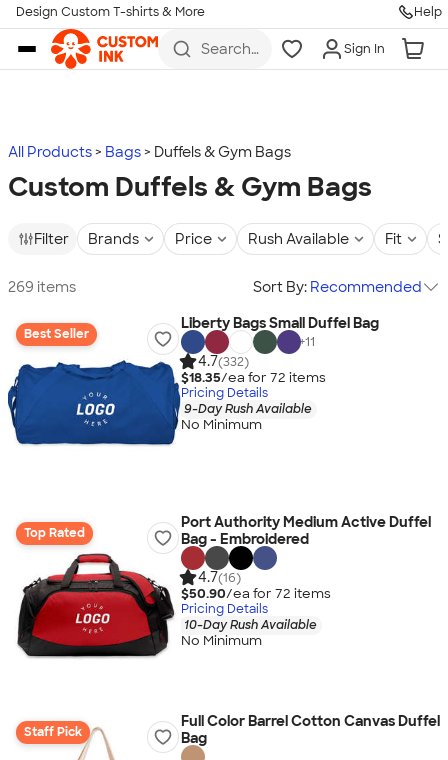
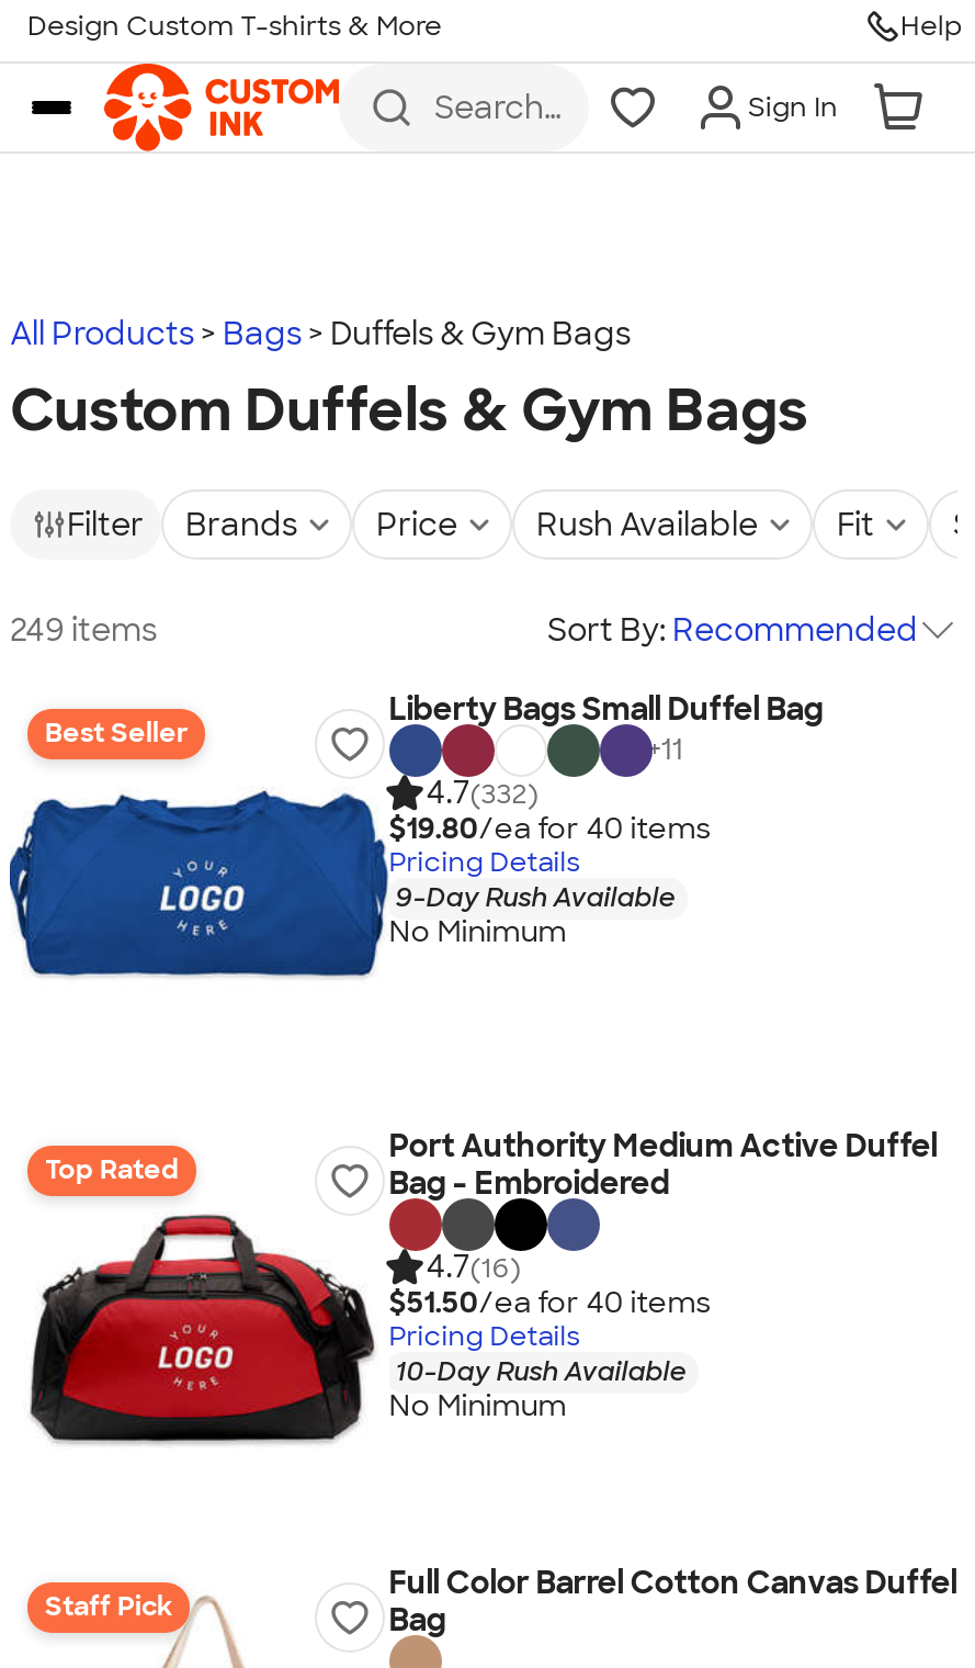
[8,277,76,295] 269 items -> [10,609,157,649] 249 items
[181,369,326,386] $18.35/ea for 72 items -> [389,810,711,847] $19.80/ea for 40 items
[181,585,331,602] $50.90/ea for 72 items -> [389,1284,711,1321] $51.50/ea for 40 items

